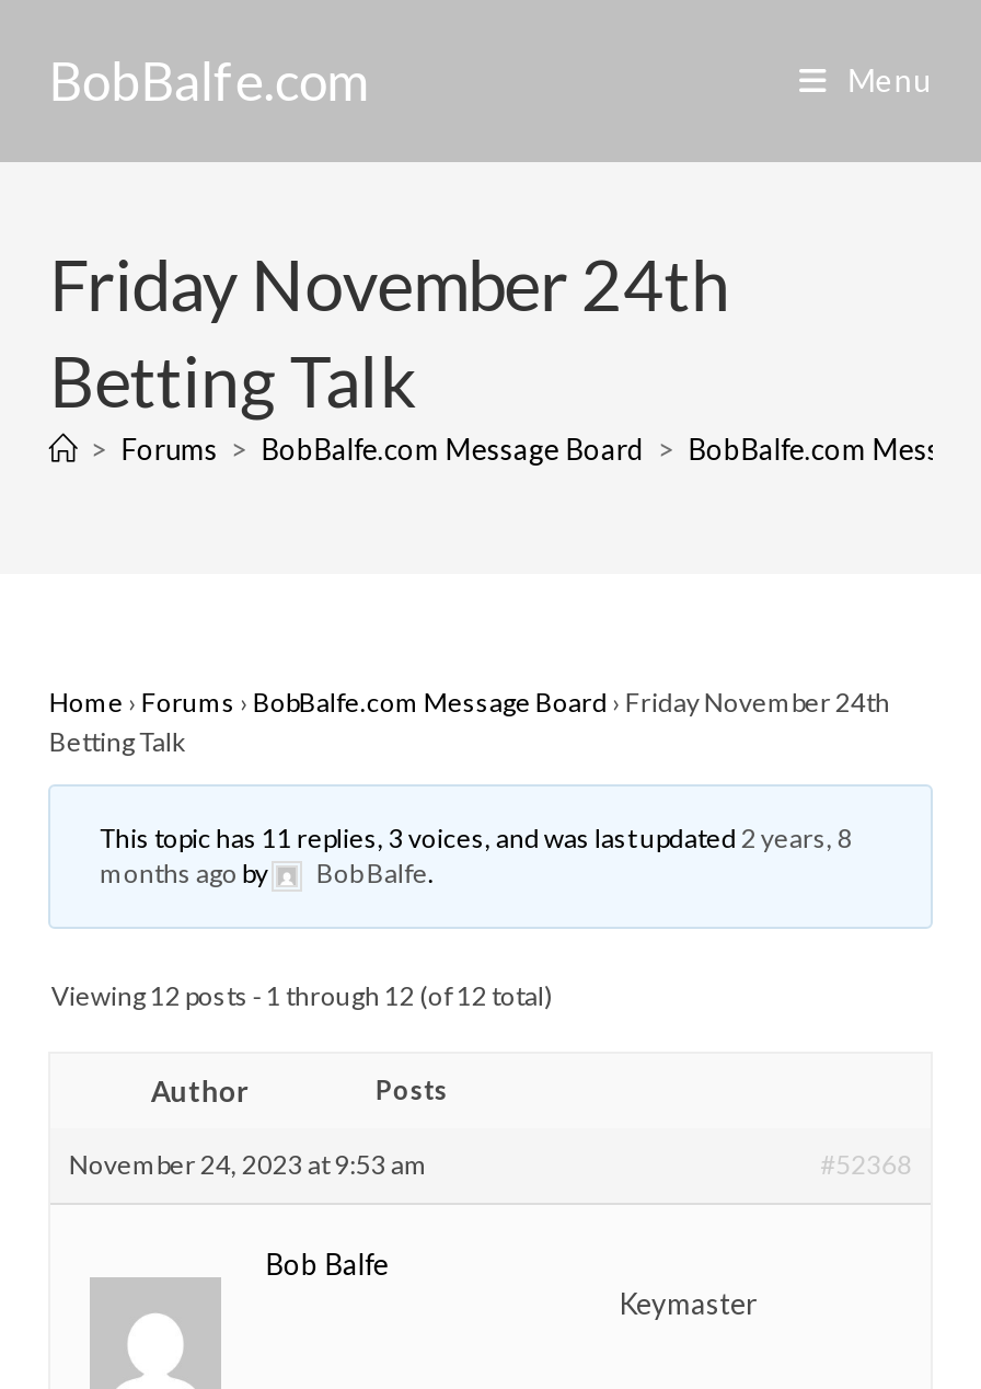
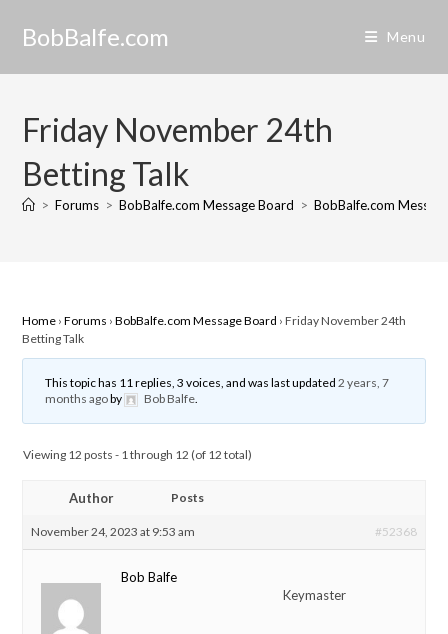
[99,822,853,854] This topic has 11 replies, 3 voices, and was last updated 2 years, 8 -> [45,375,389,390] This topic has 11 replies, 3 voices, and was last updated 2 years, 7

